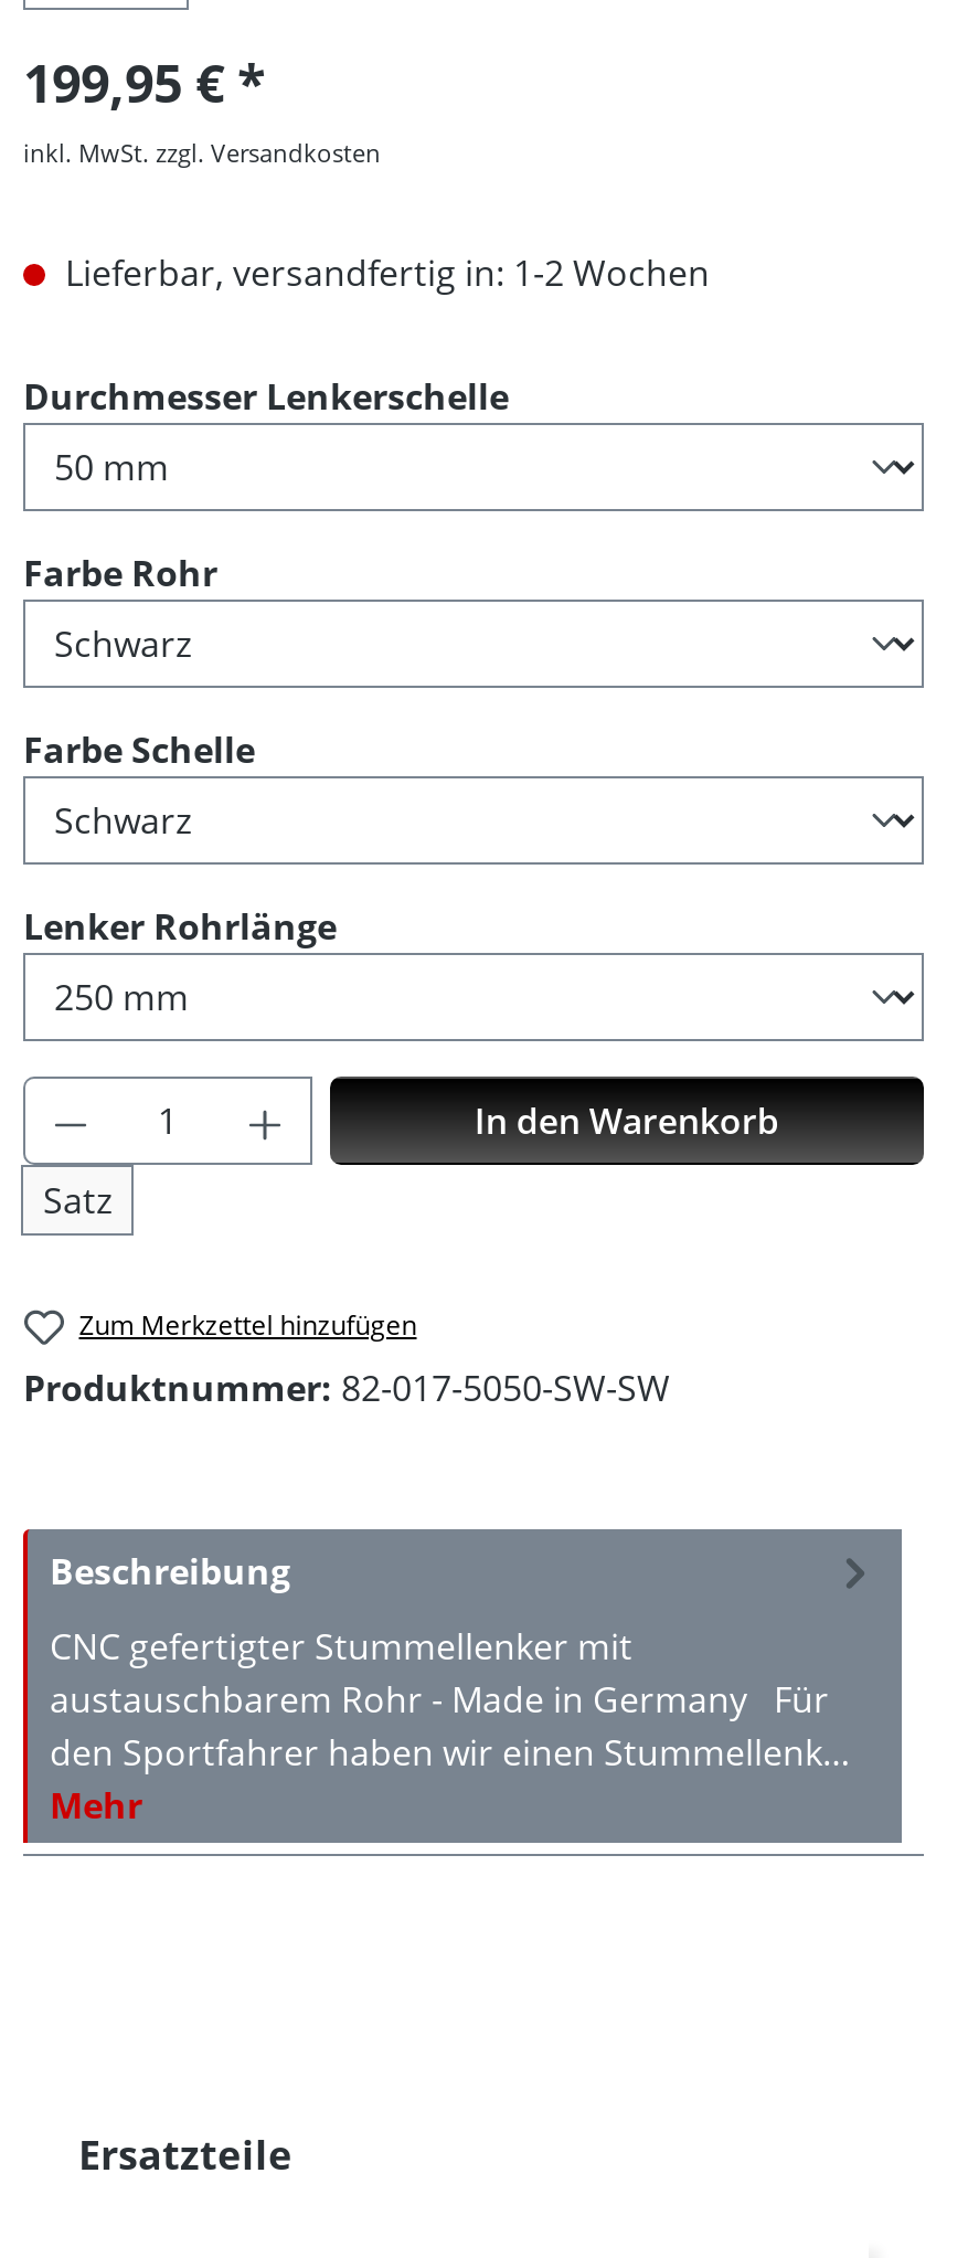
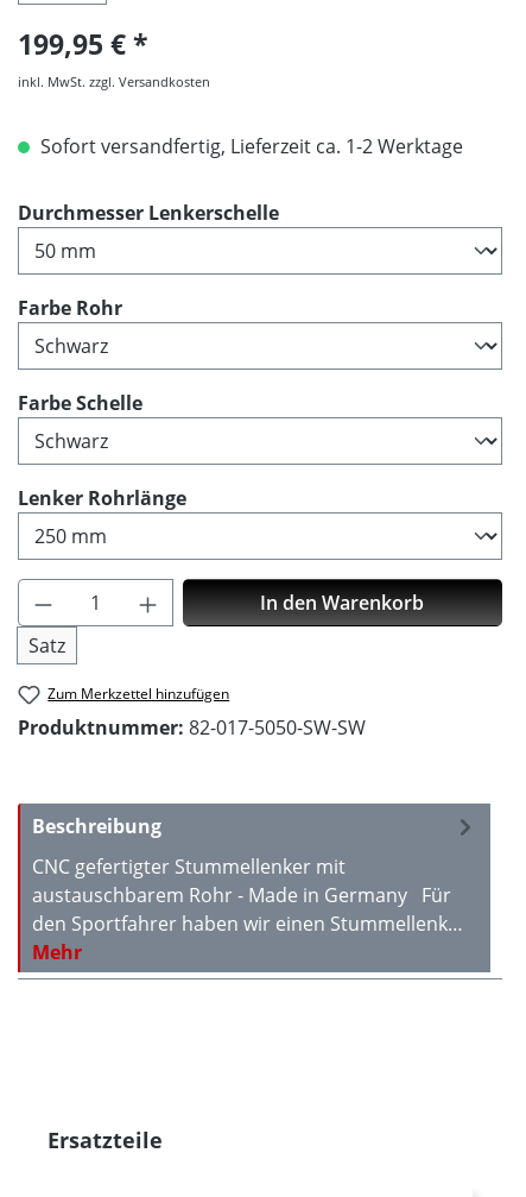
[56,249,710,297] Lieferbar, versandfertig in: 1-2 Wochen -> [36,133,463,159] Sofort versandfertig, Lieferzeit ca. 1-2 Werktage

